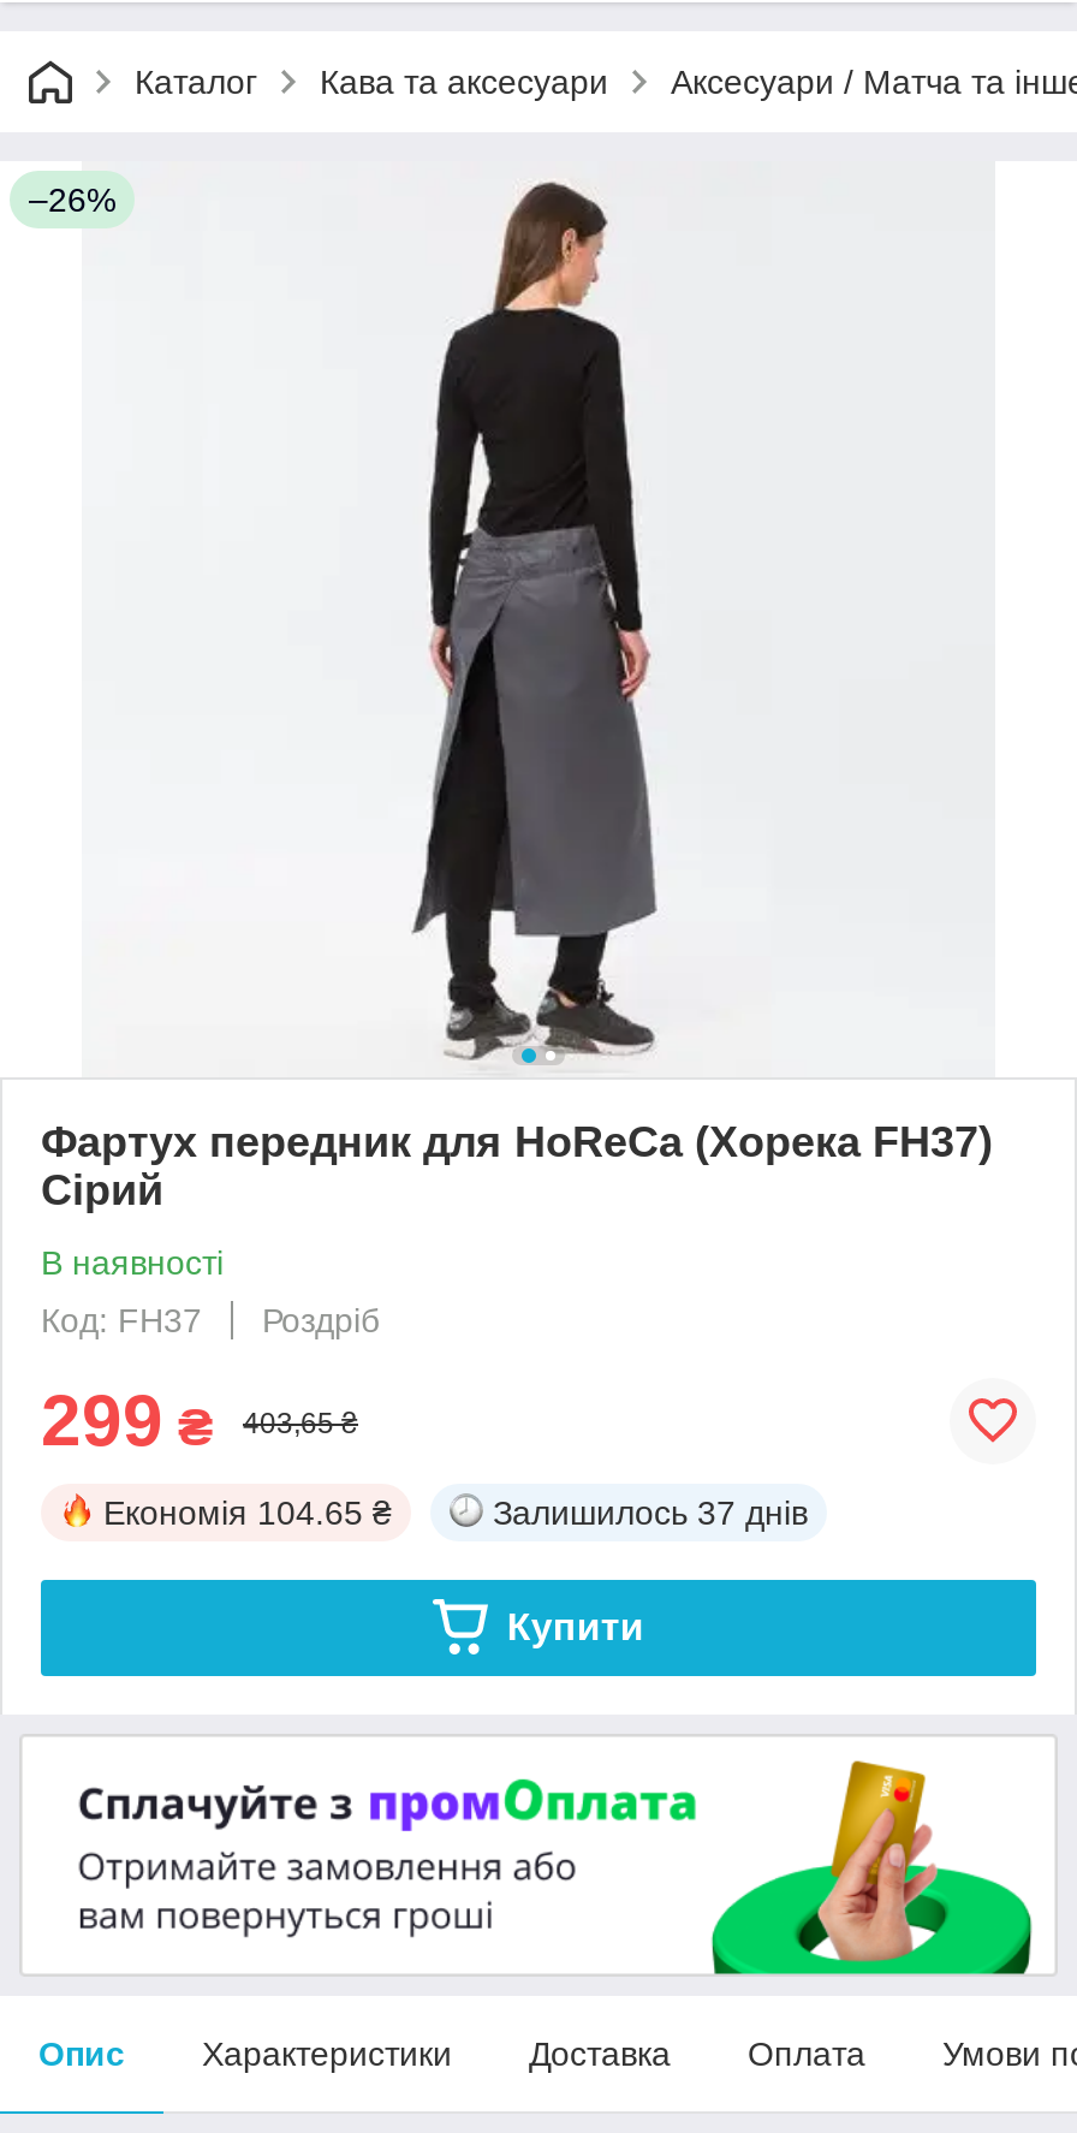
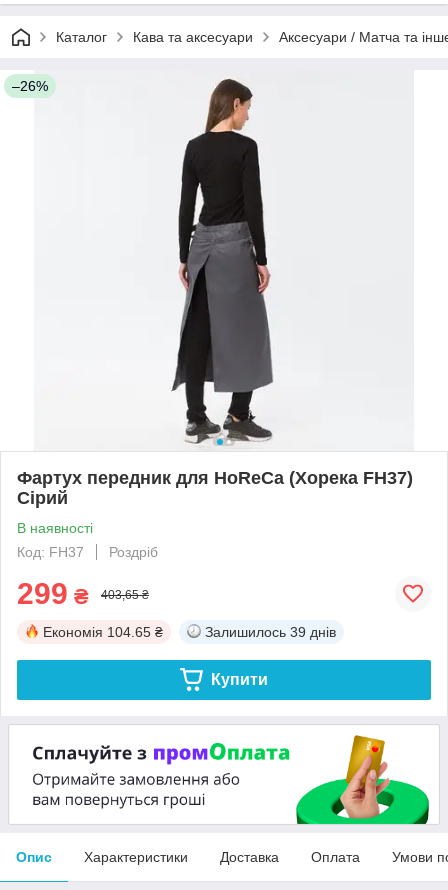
[493,1493,808,1531] Залишилось 37 днів -> [205,624,336,640] Залишилось 39 днів

